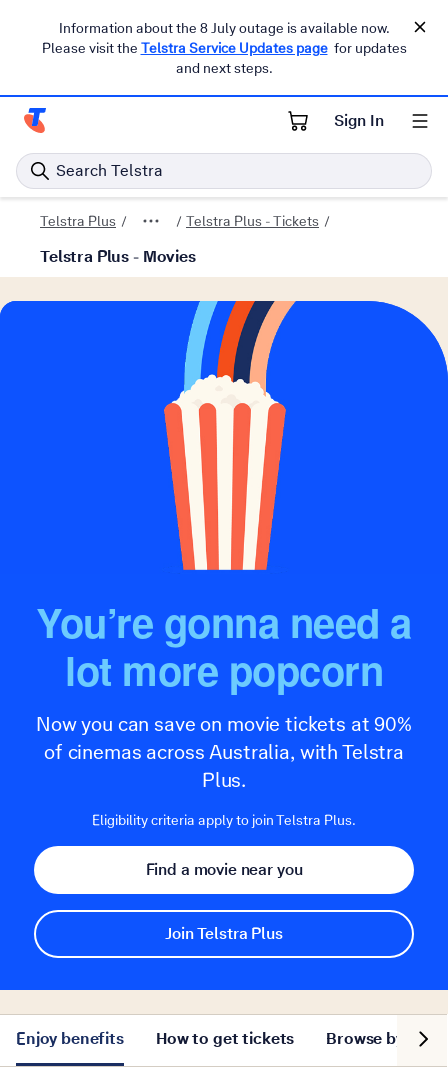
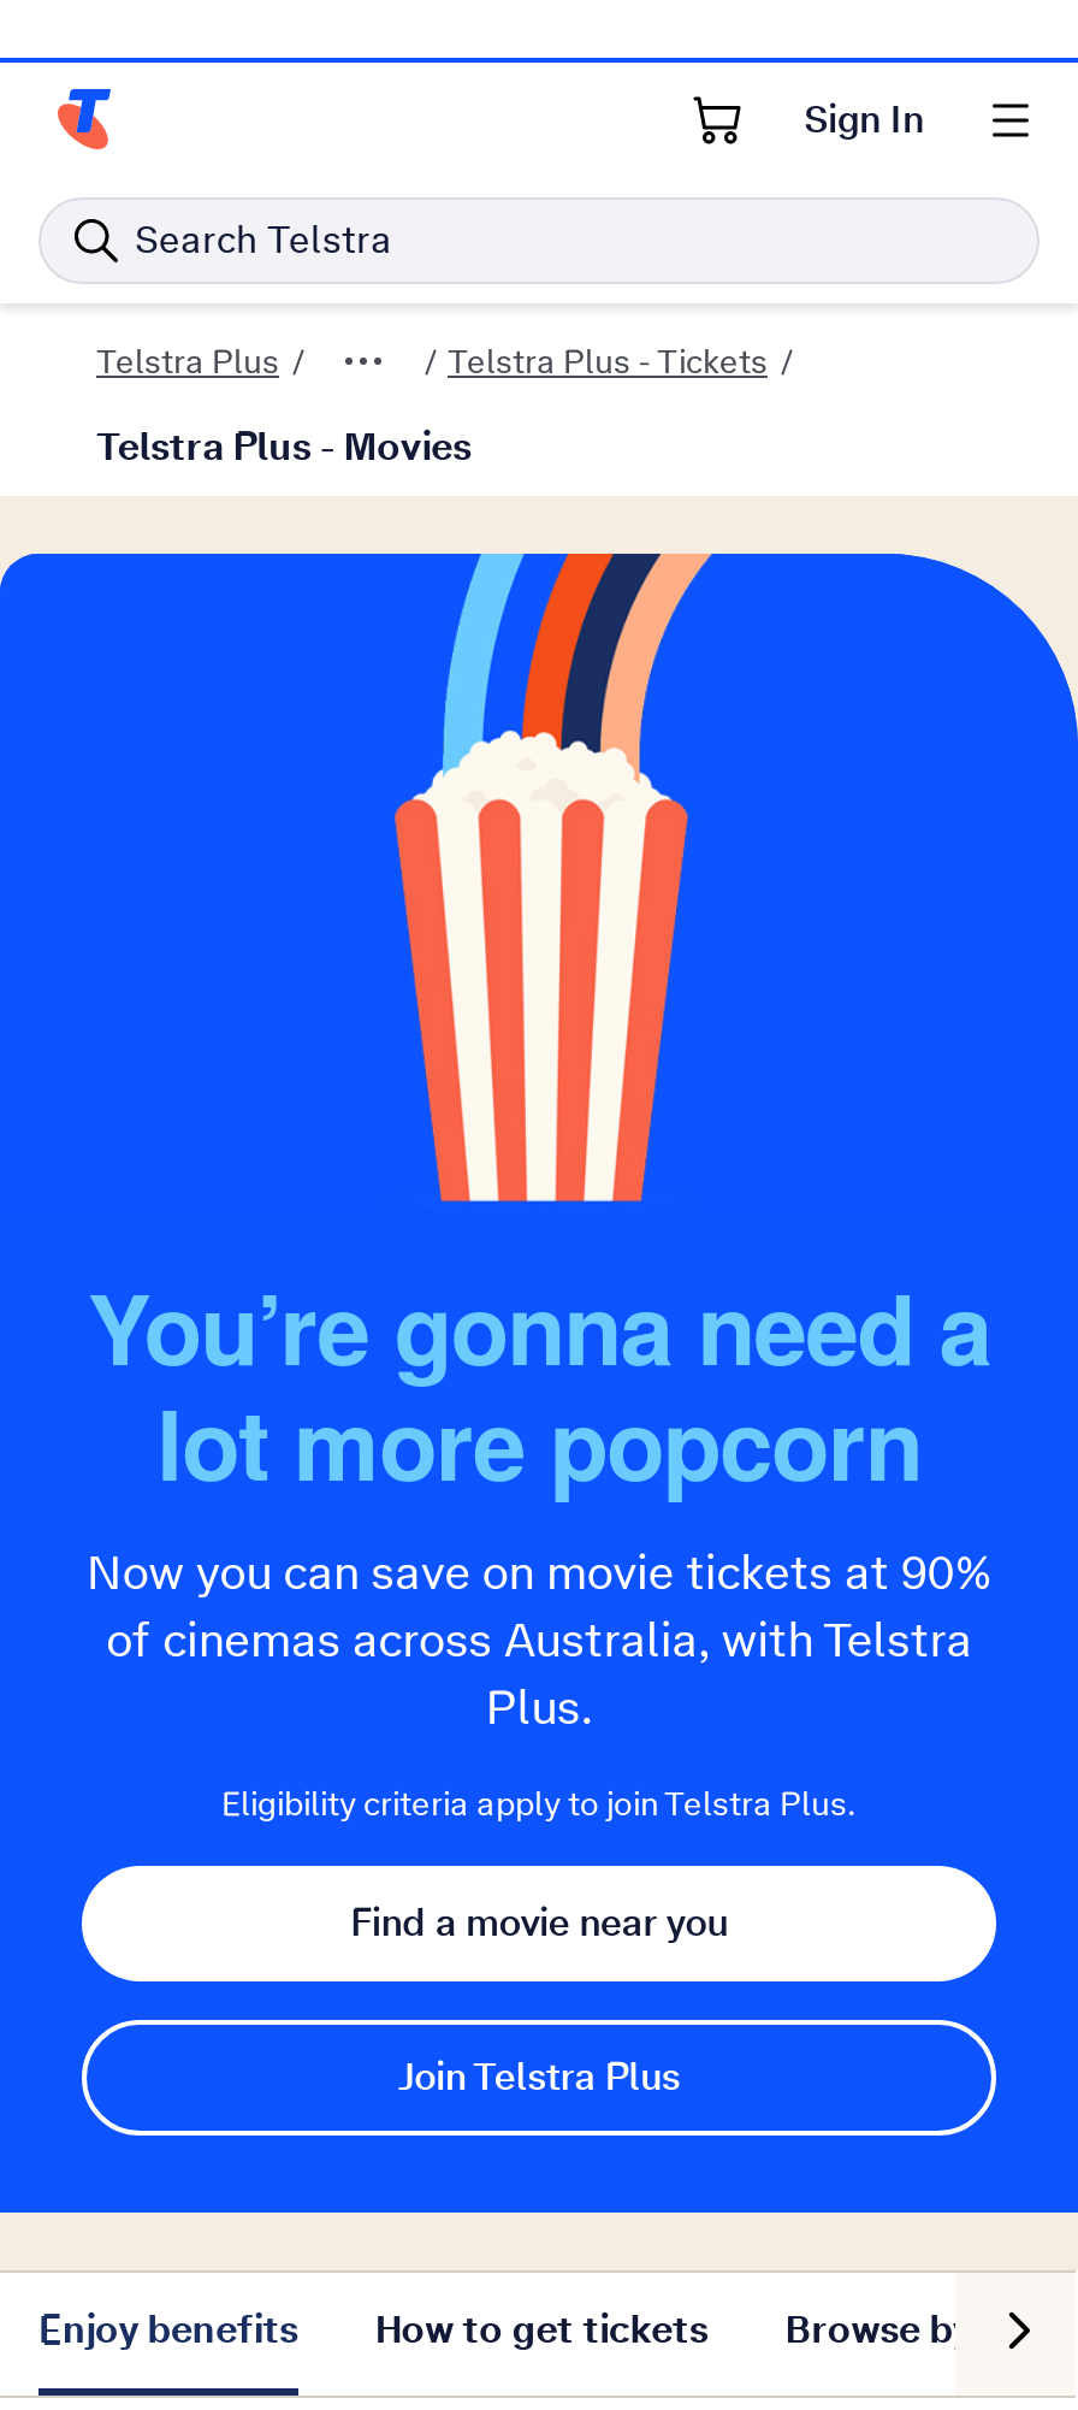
[41,19,406,77] Information about the 8 July outage is available now. | Please visit the Telstra Service Updates page for updates | and next steps. -> none

